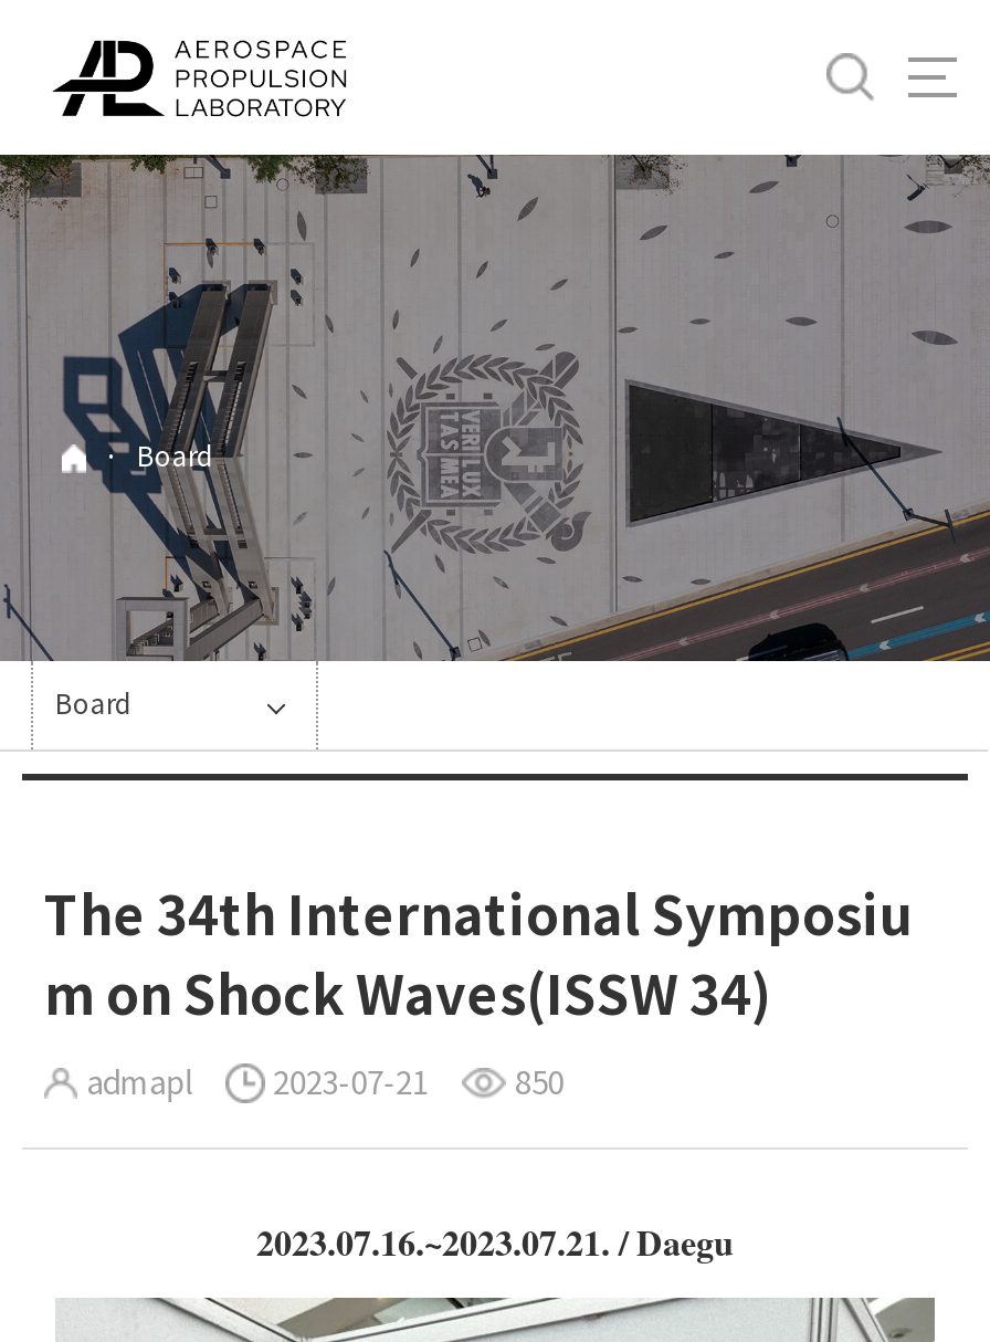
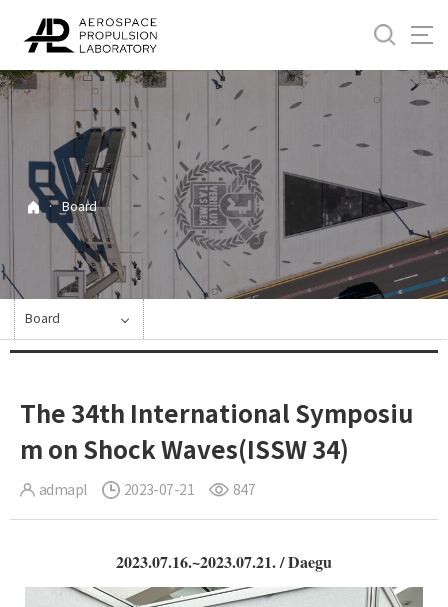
[515,1063,564,1103] 850 -> [233,481,255,499] 847

